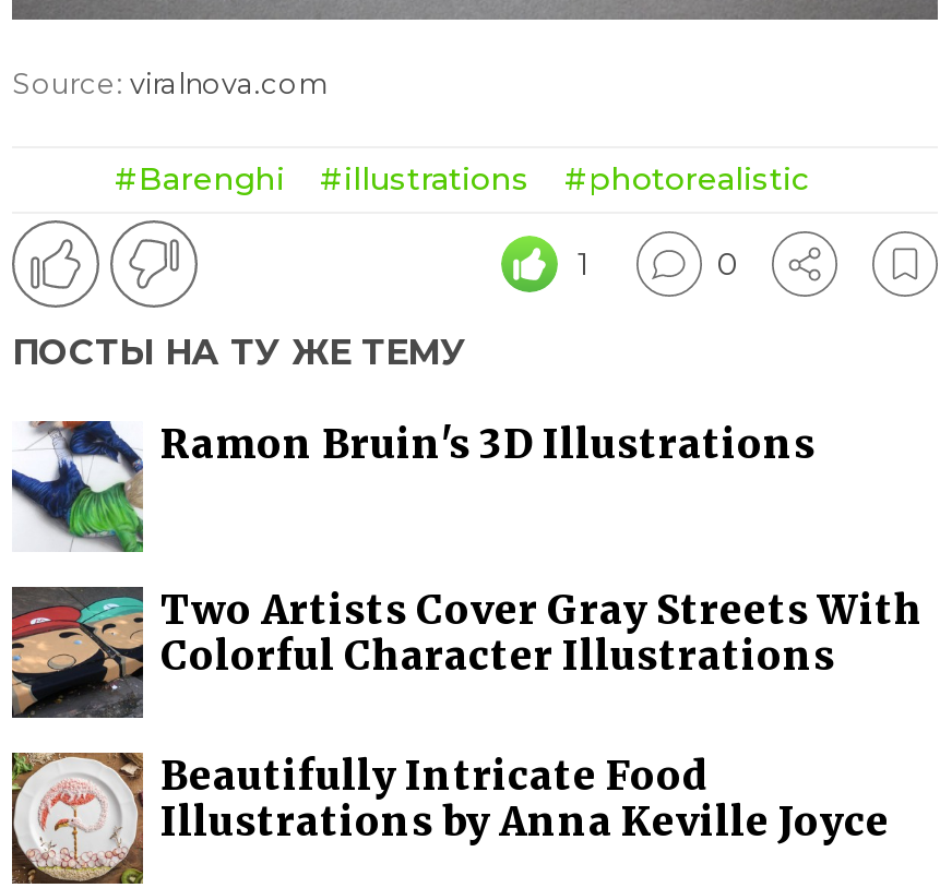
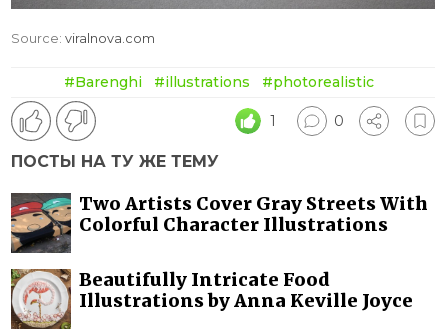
[12,420,816,552] [image] | Ramon Bruin's 3D Illustrations -> none

